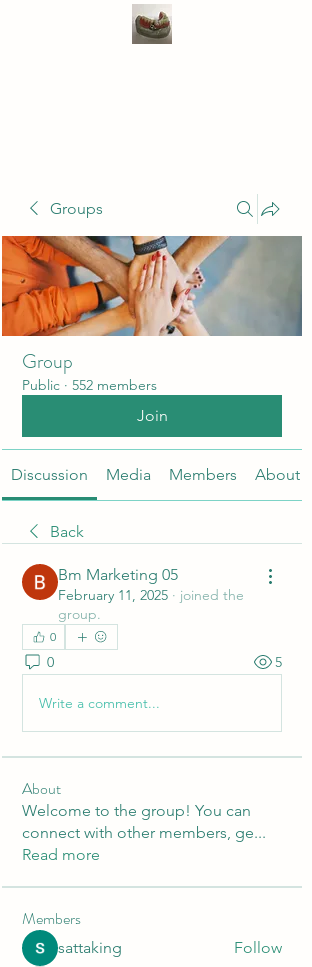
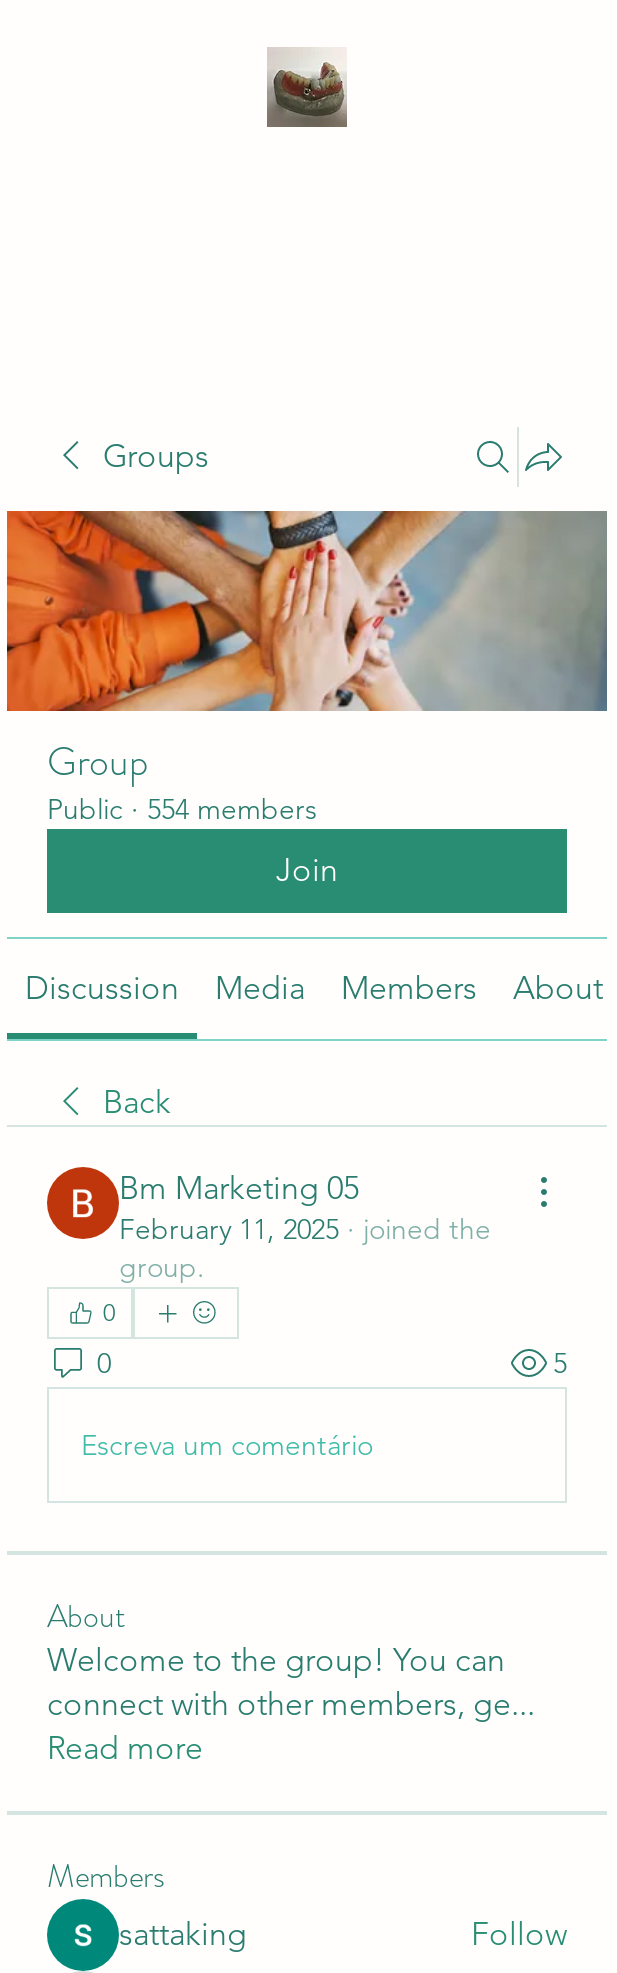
[22,376,157,394] Public · 552 members -> [47,791,317,827] Public · 554 members
[39,693,160,711] Write a comment... -> [81,1426,373,1462] Escreva um comentário

